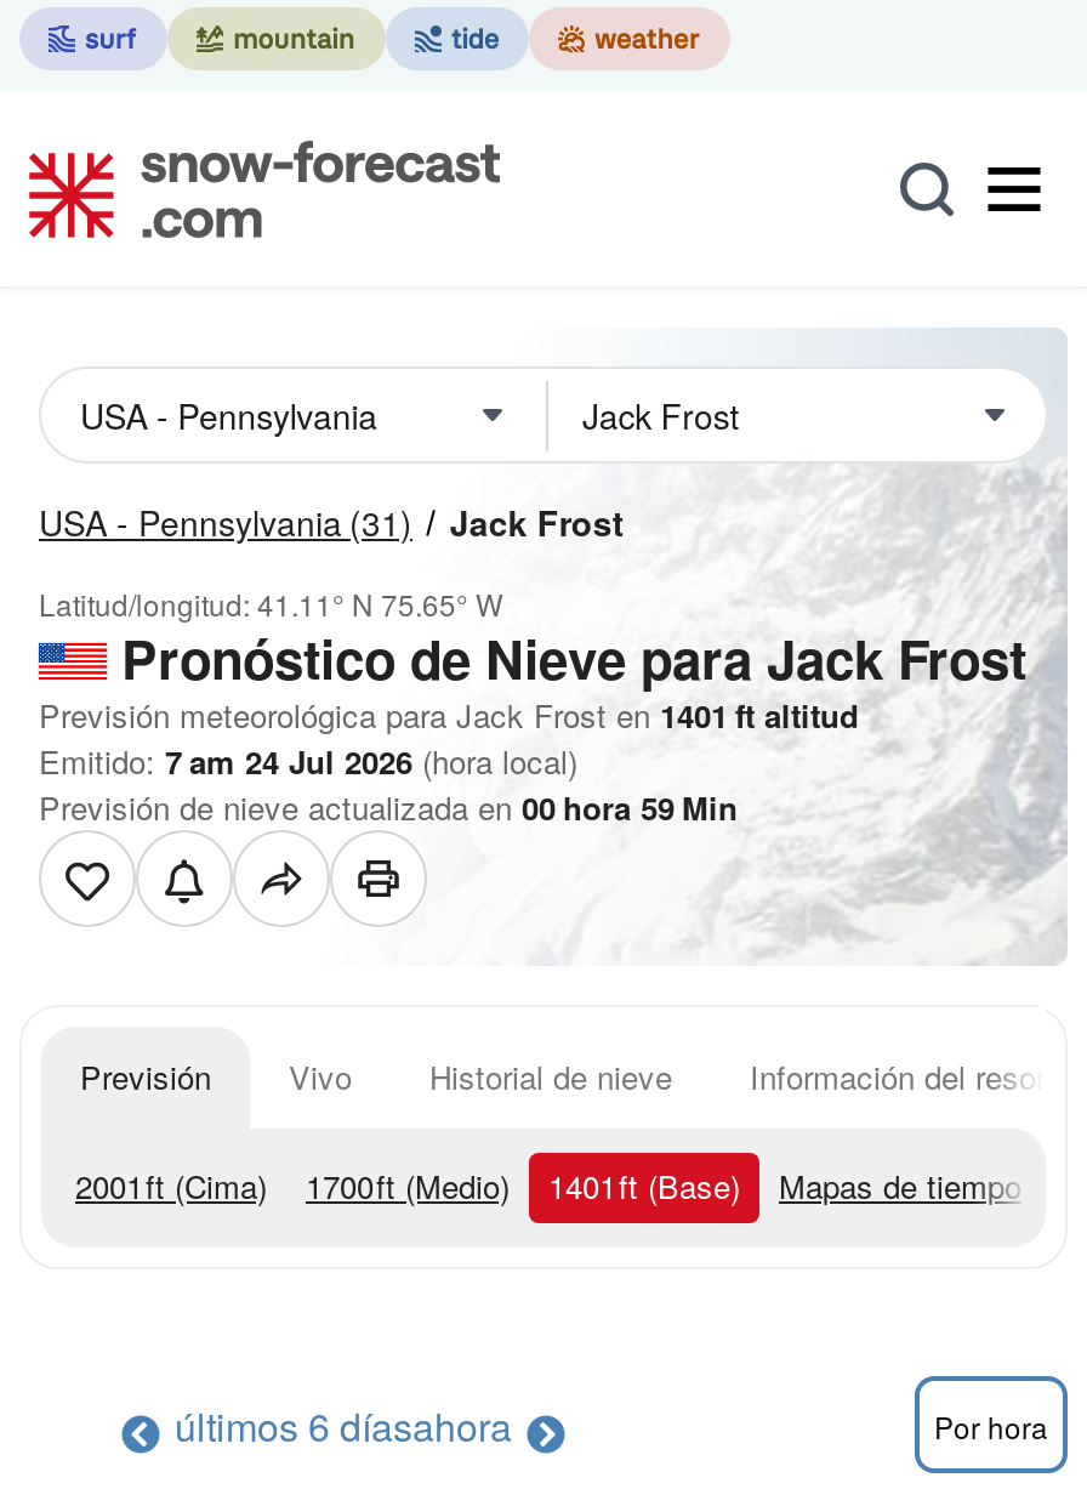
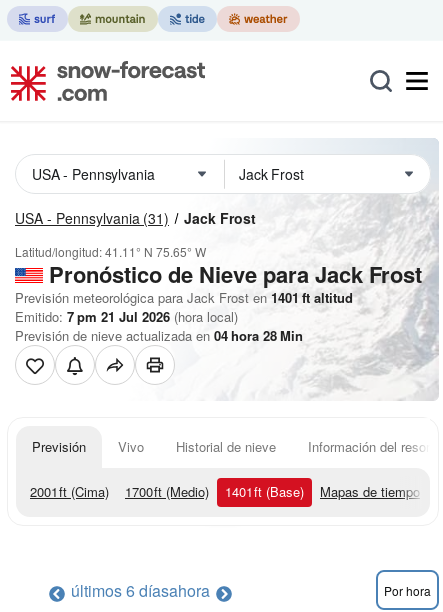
[39,738,577,784] Emitido: 7 am 24 Jul 2026 (hora local) -> [15,307,238,326] Emitido: 7 pm 21 Jul 2026 (hora local)
[39,784,738,830] Previsión de nieve actualizada en 00 hora 59 Min -> [15,326,303,345] Previsión de nieve actualizada en 04 hora 28 Min

